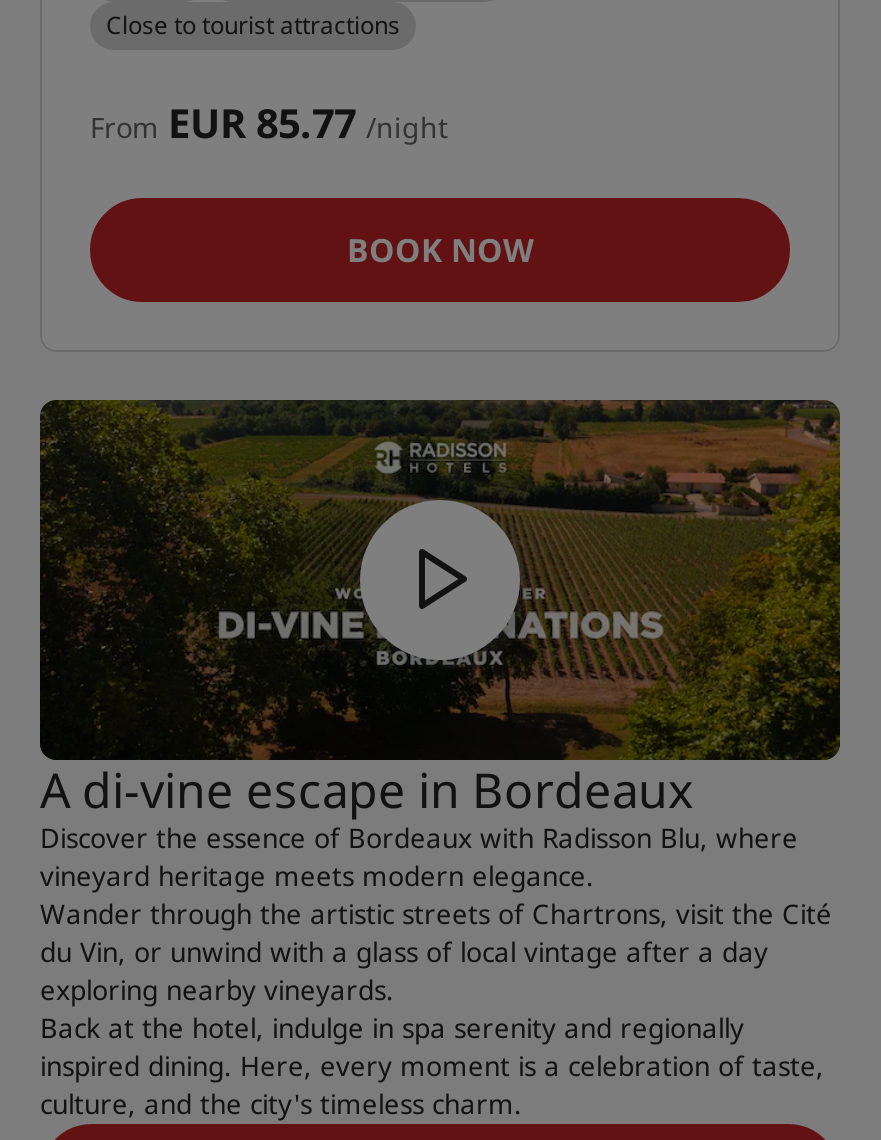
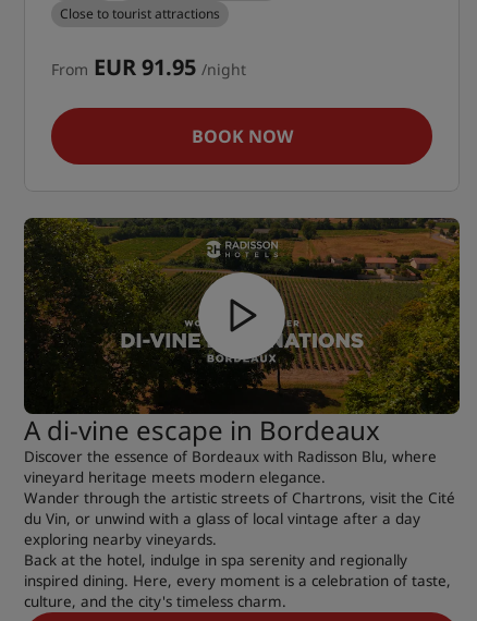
[90,96,448,150] From EUR 85.77 /night -> [51,52,246,82] From EUR 91.95 /night

